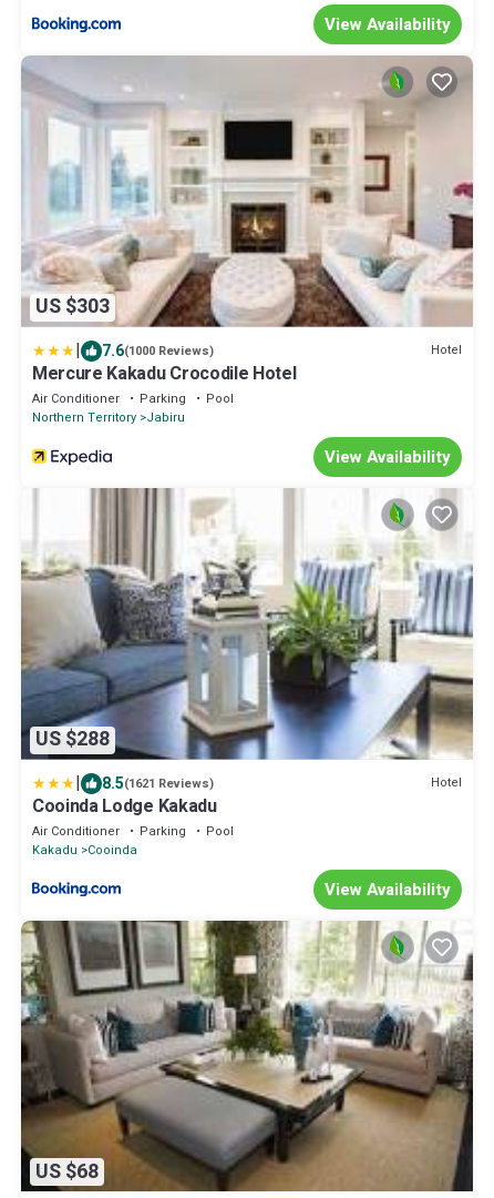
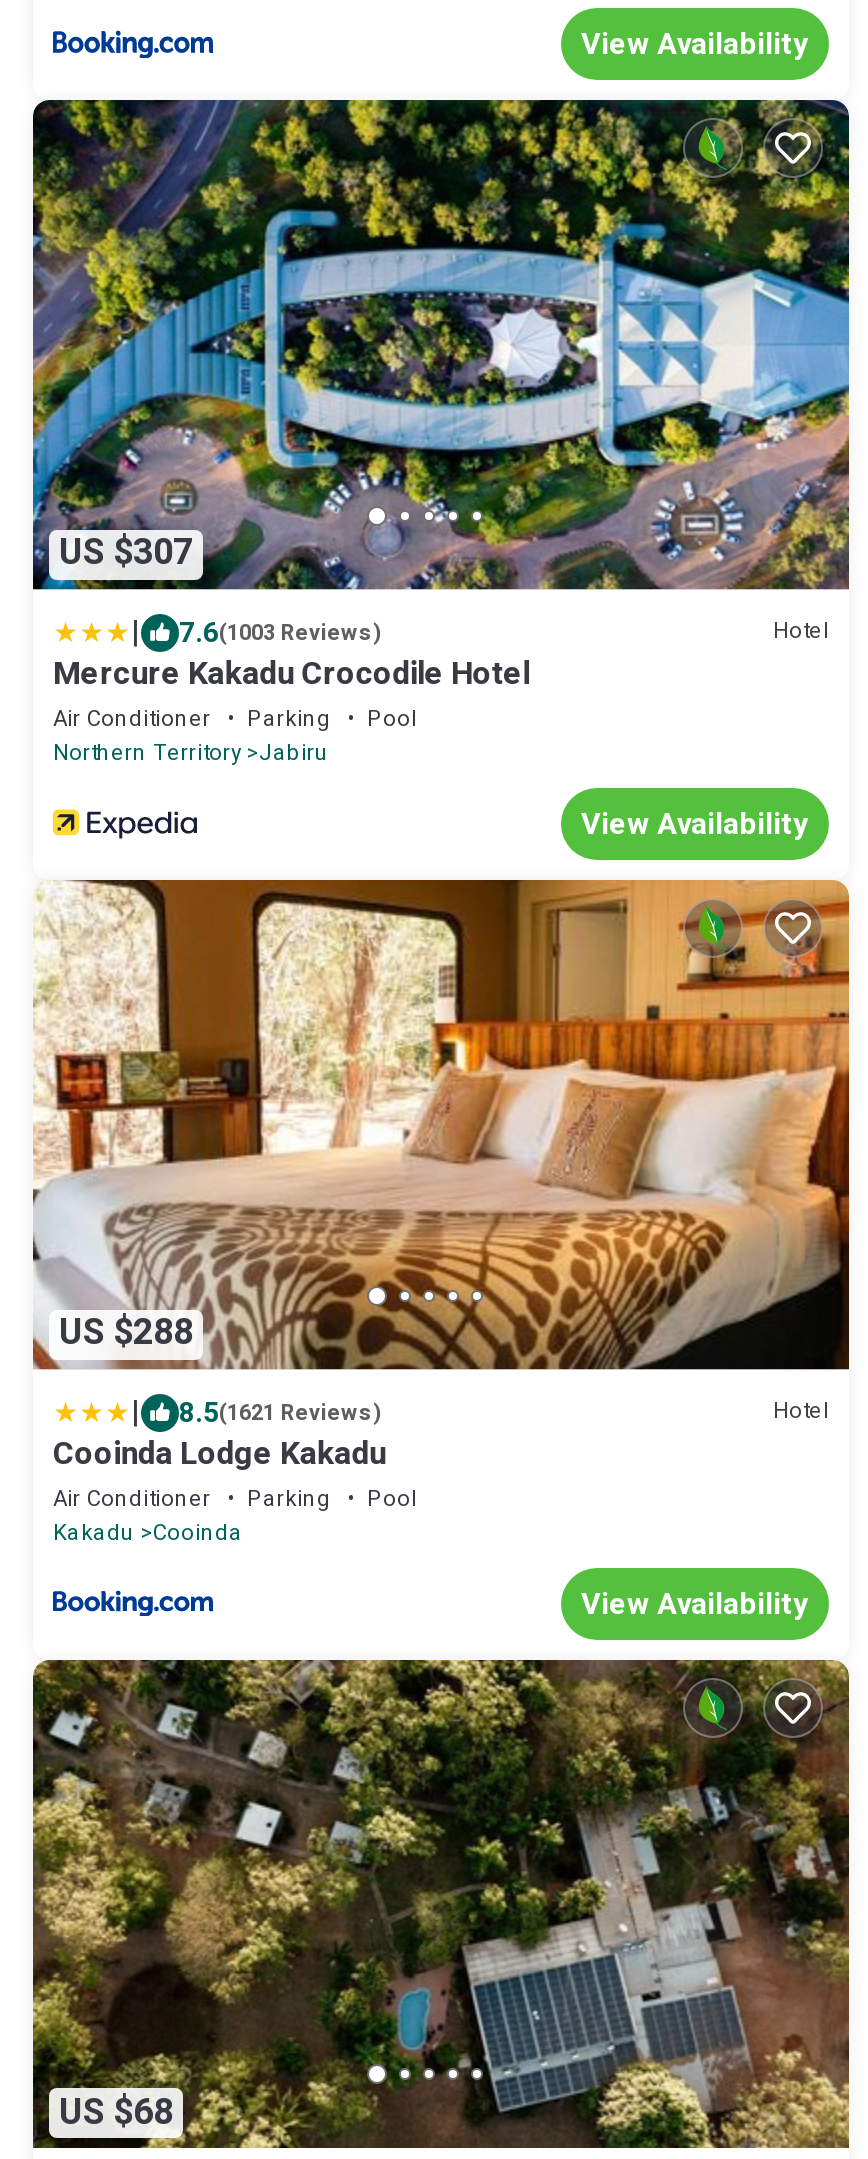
[21,55,474,327] [image] | US $303 -> [31,98,851,592] [image] | US $307
[102,339,214,363] 7.6(1000 Reviews) -> [179,612,381,654] 7.6(1003 Reviews)
[20,487,474,760] [image] -> [31,878,851,1372] [image]
[20,920,474,1192] [image] -> [31,1658,851,2150] [image]

